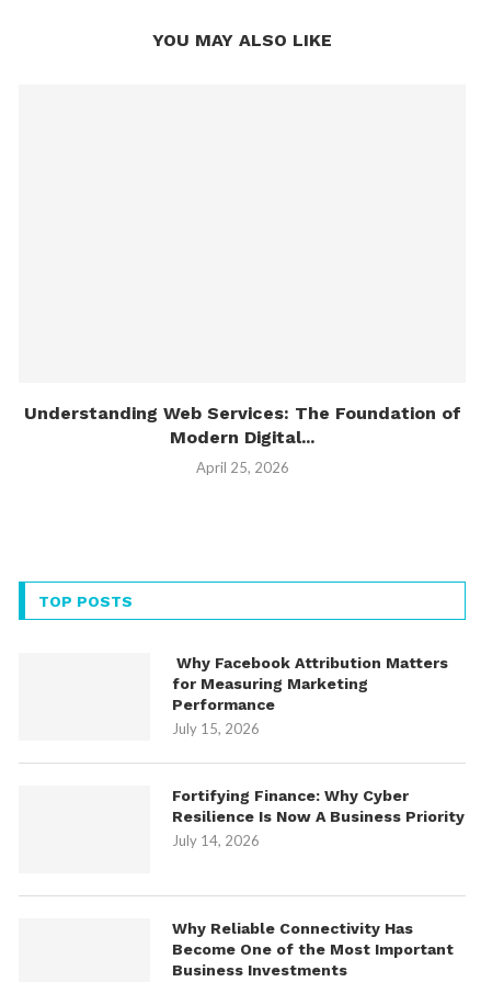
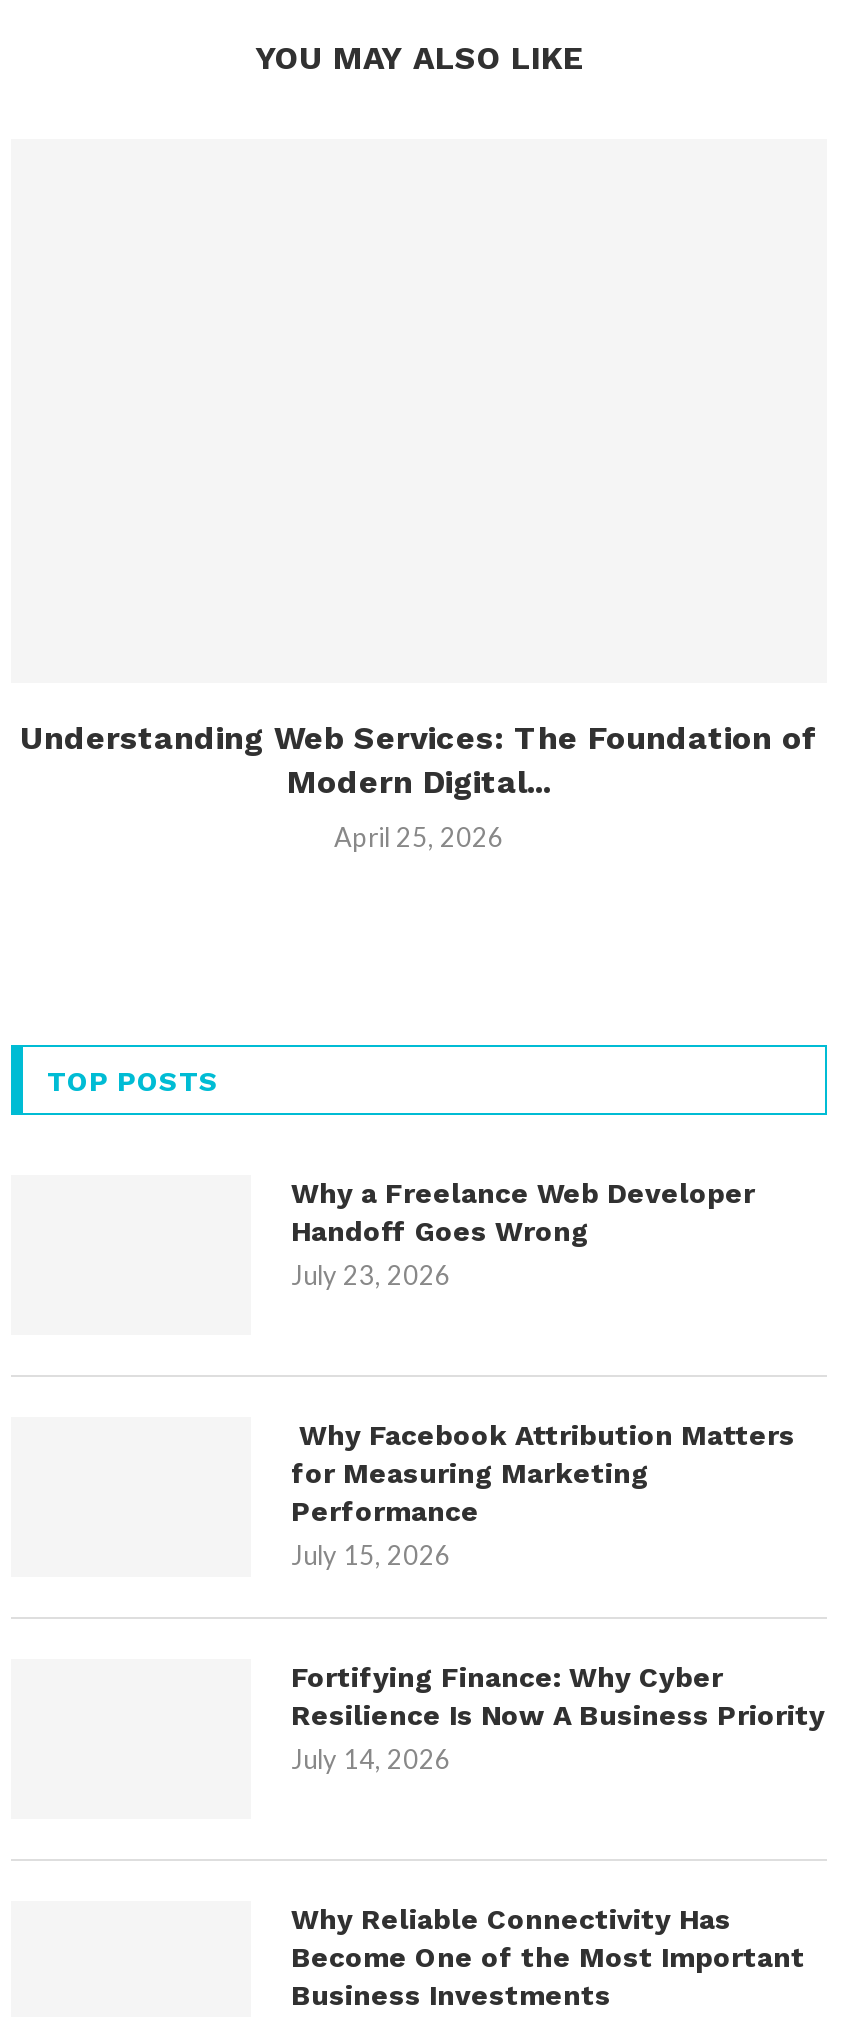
none -> [291,1177,755,1291] Why a Freelance Web Developer | Handoff Goes Wrong | July 23, 2026

